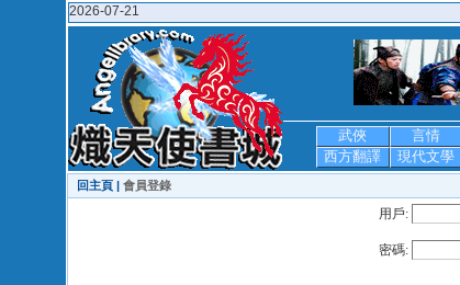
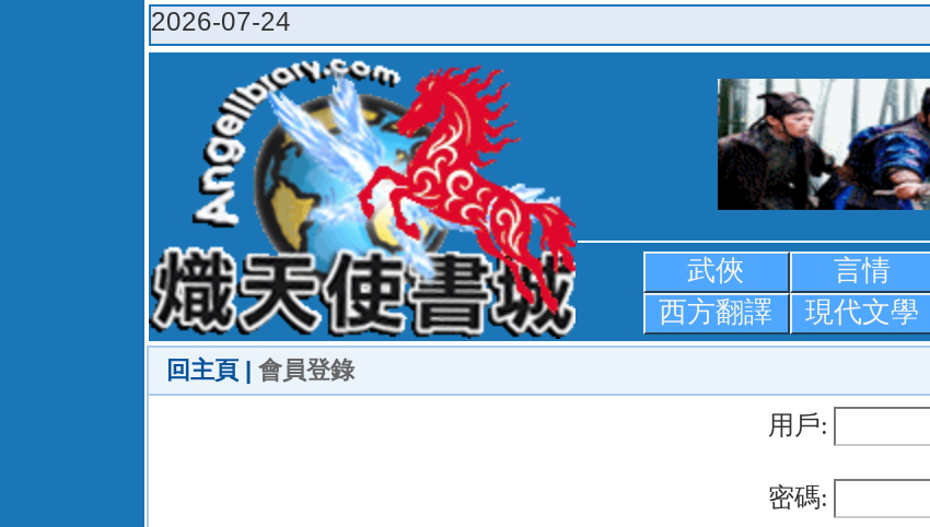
[69,3,139,19] 2026-07-21 -> [151,7,291,37] 2026-07-24

